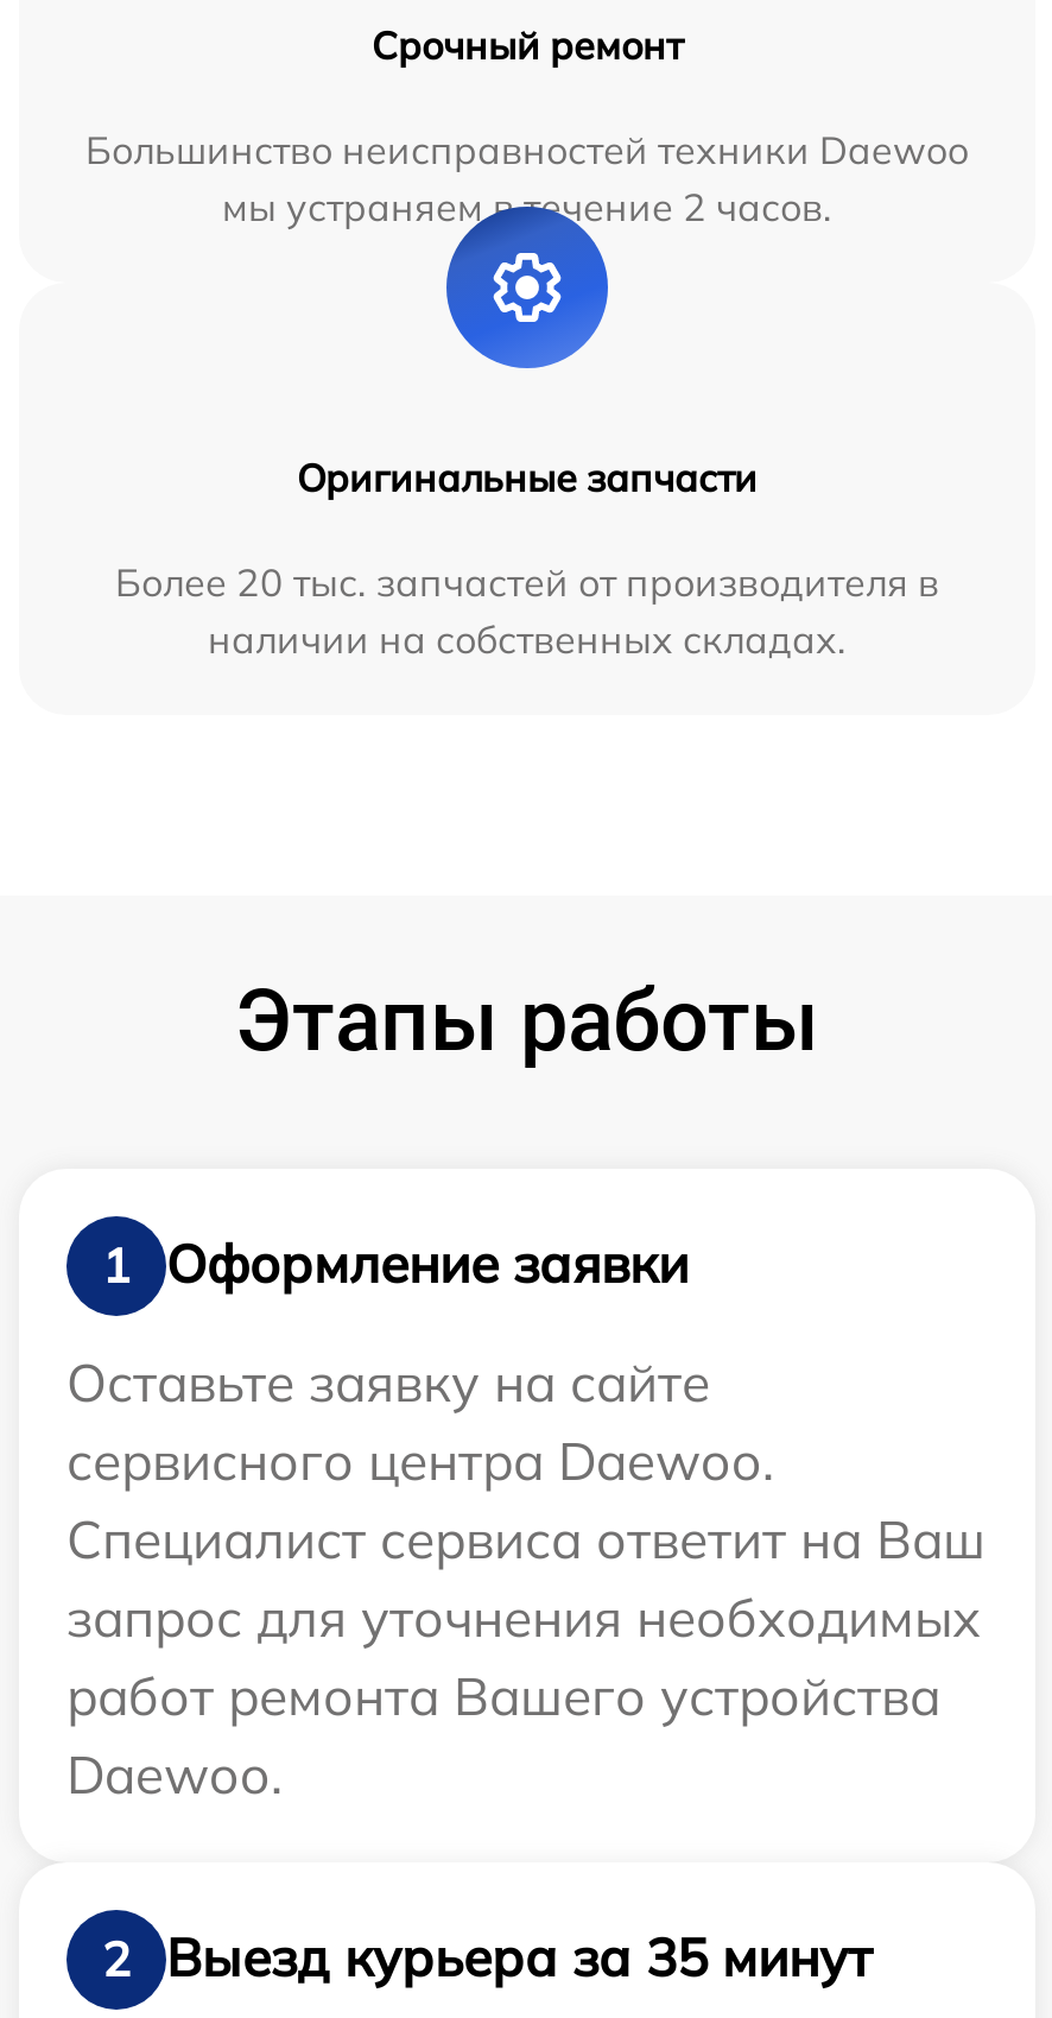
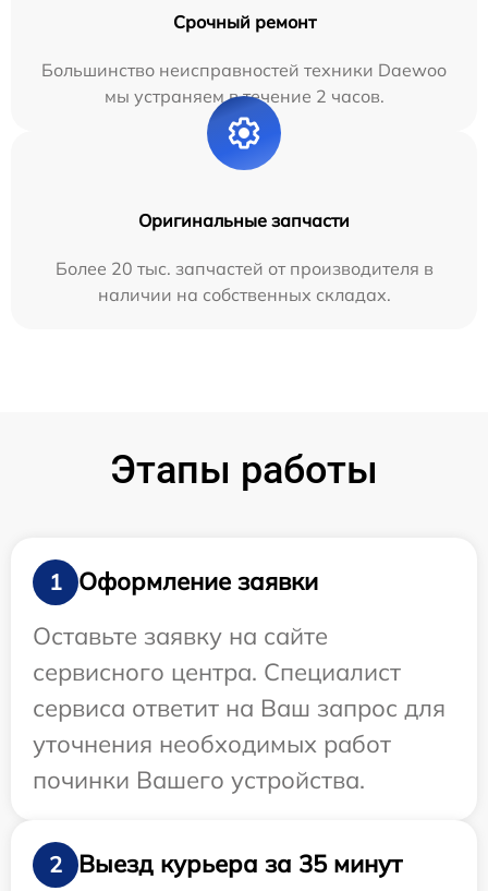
[66,1427,986,1807] сервисного центра Daewoo. | Специалист сервиса ответит на Ваш | запрос для уточнения необходимых | работ ремонта Вашего устройства | Daewoo. -> [33,656,446,795] сервисного центра. Специалист | сервиса ответит на Ваш запрос для | уточнения необходимых работ | починки Вашего устройства.

